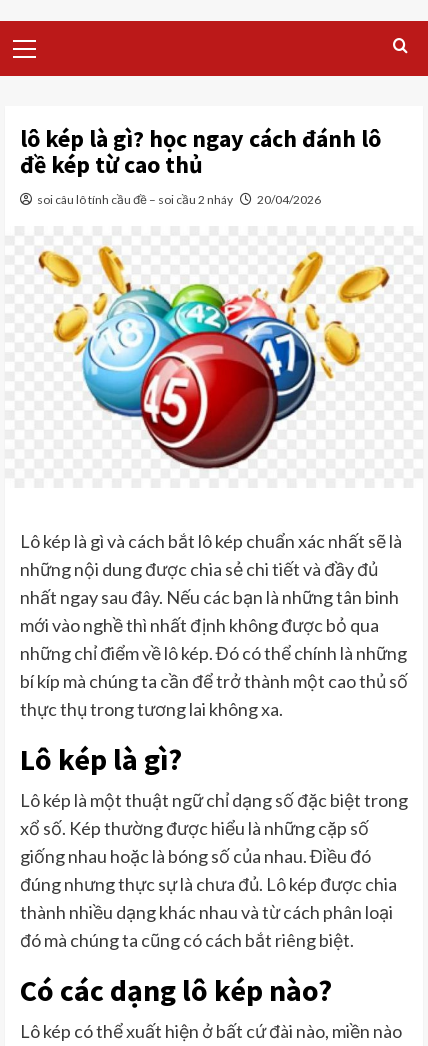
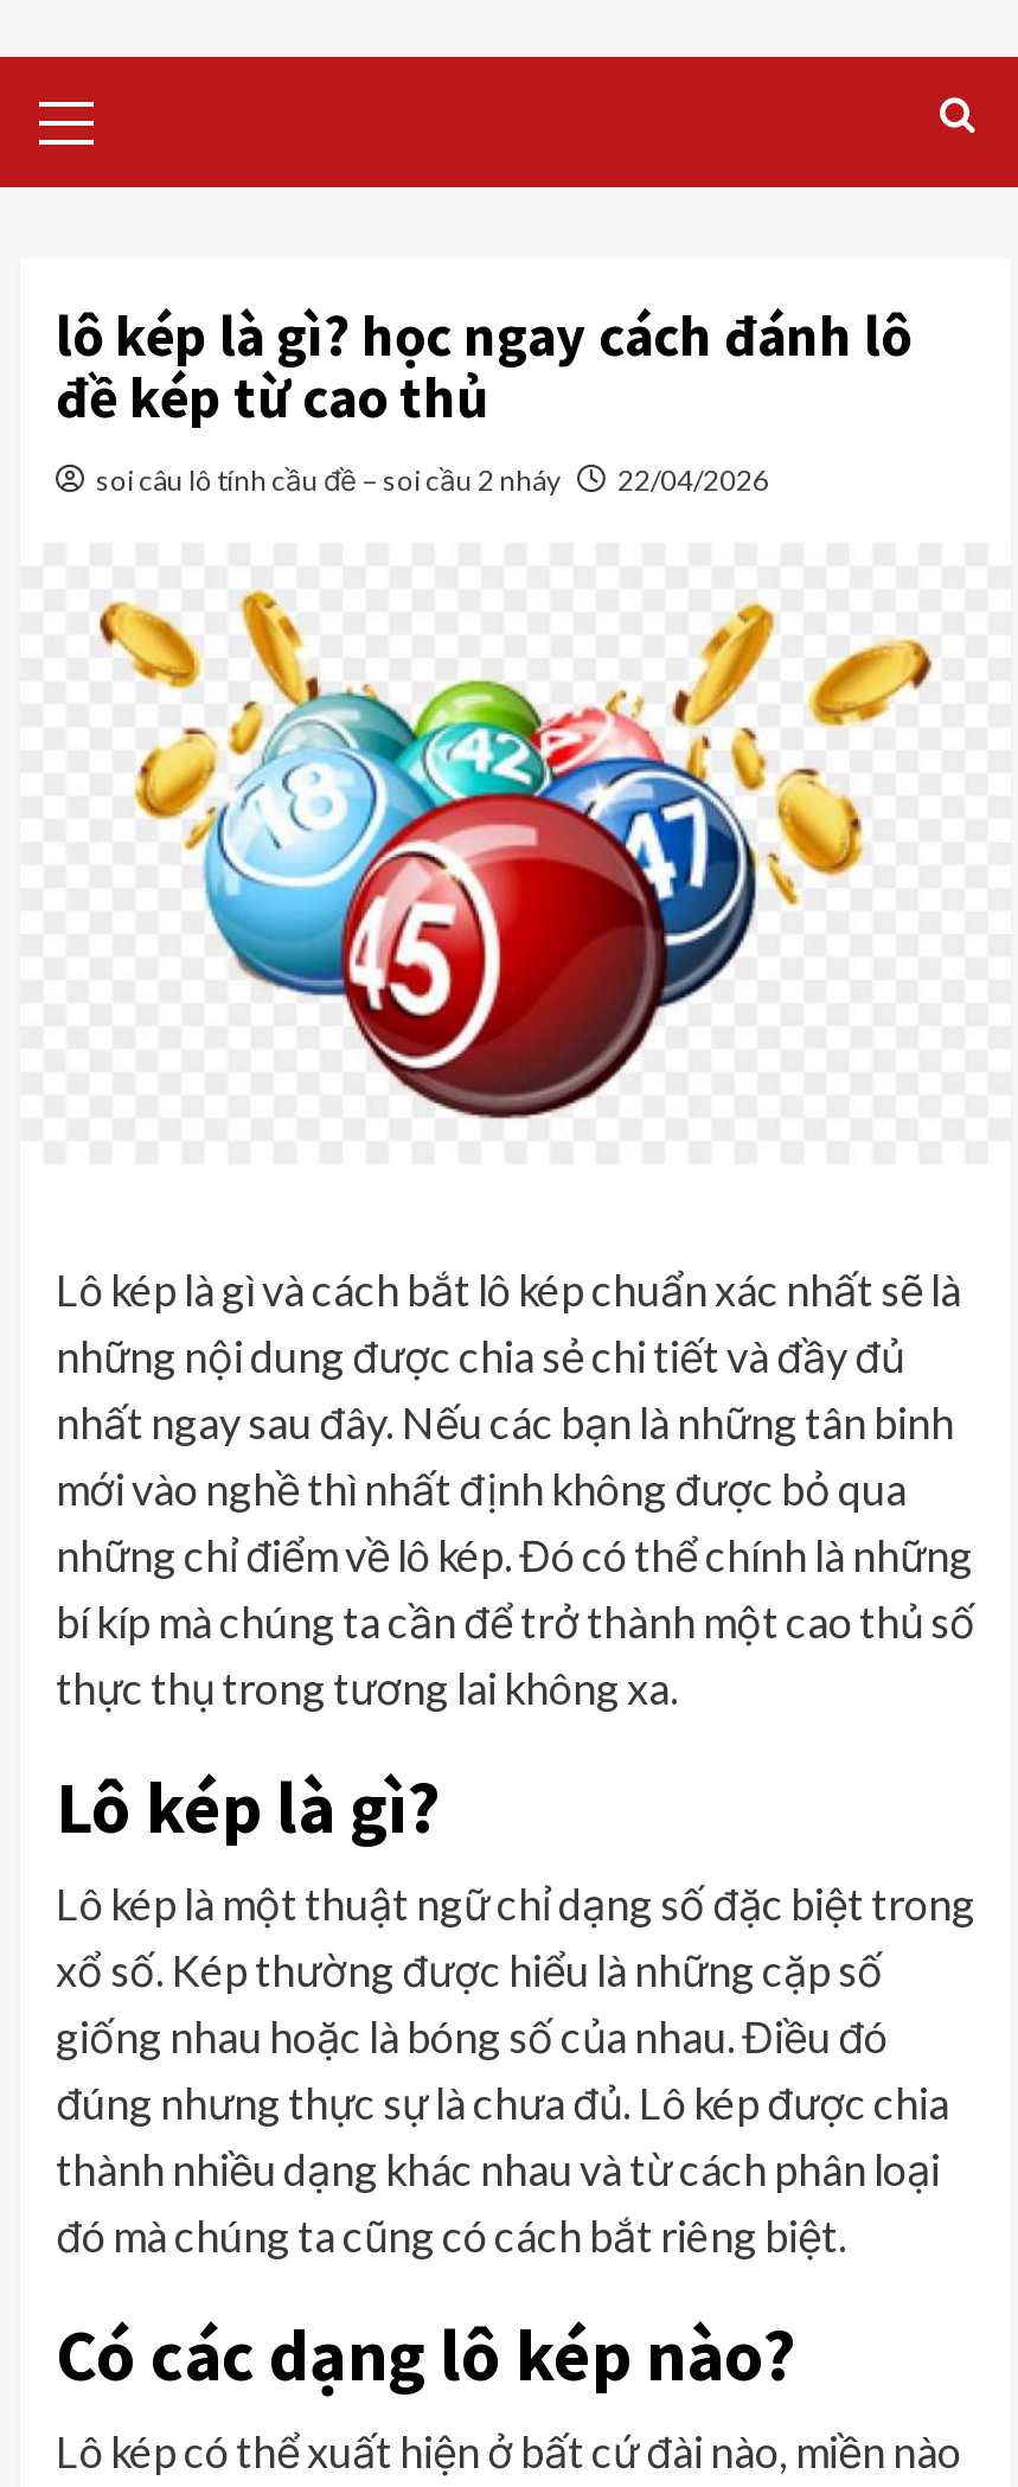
[37,192,321,207] soi câu lô tính cầu đề – soi cầu 2 nháy 20/04/2026 -> [96,462,769,498] soi câu lô tính cầu đề – soi cầu 2 nháy 22/04/2026

